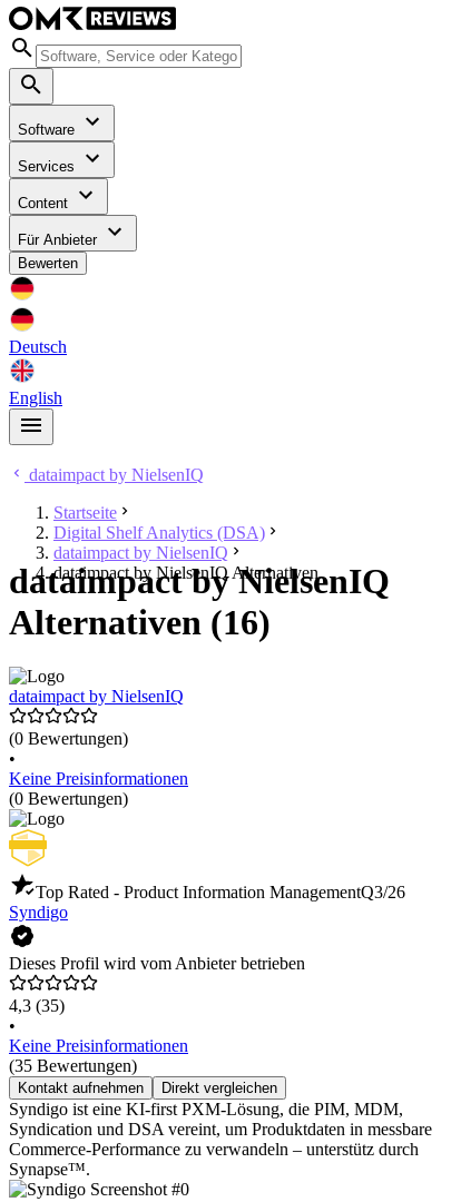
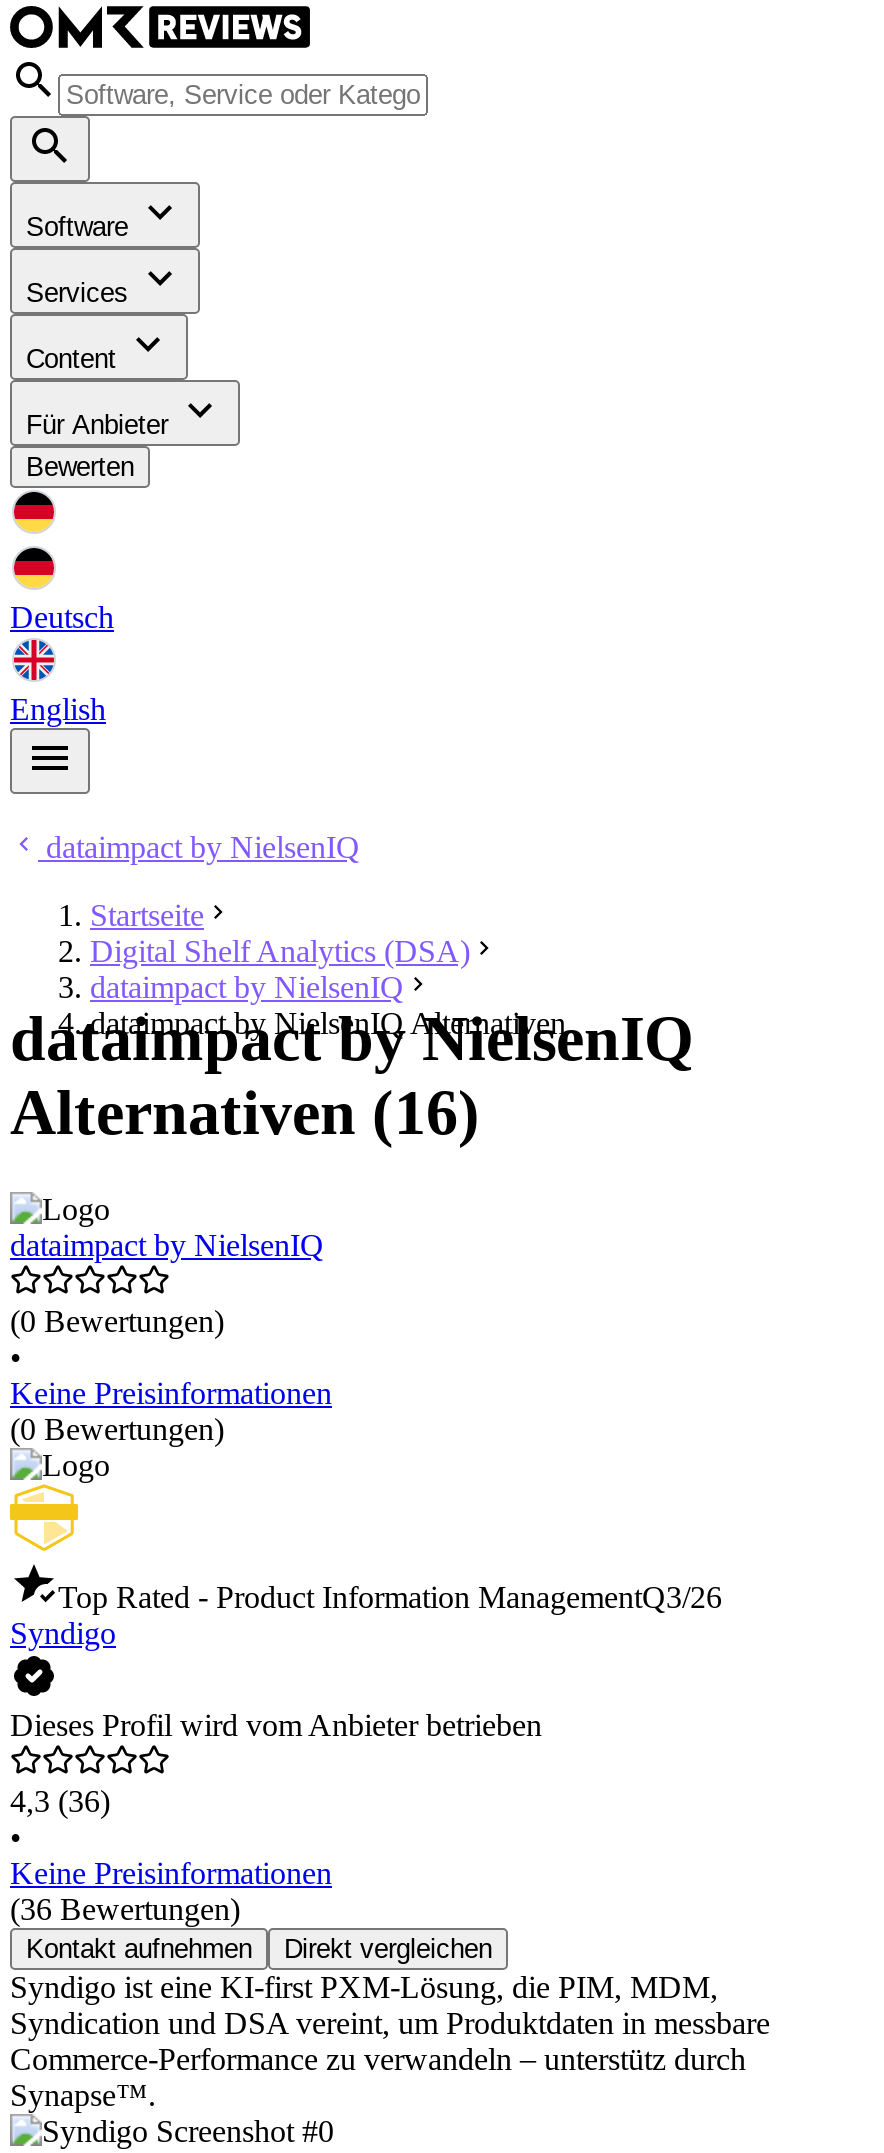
[9,996,65,1015] 4,3 (35) -> [10,1785,110,1819] 4,3 (36)
[9,1057,137,1075] (35 Bewertungen) -> [10,1893,240,1927] (36 Bewertungen)

